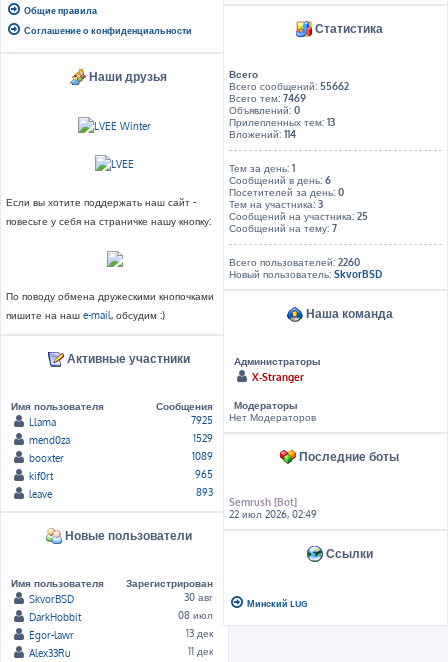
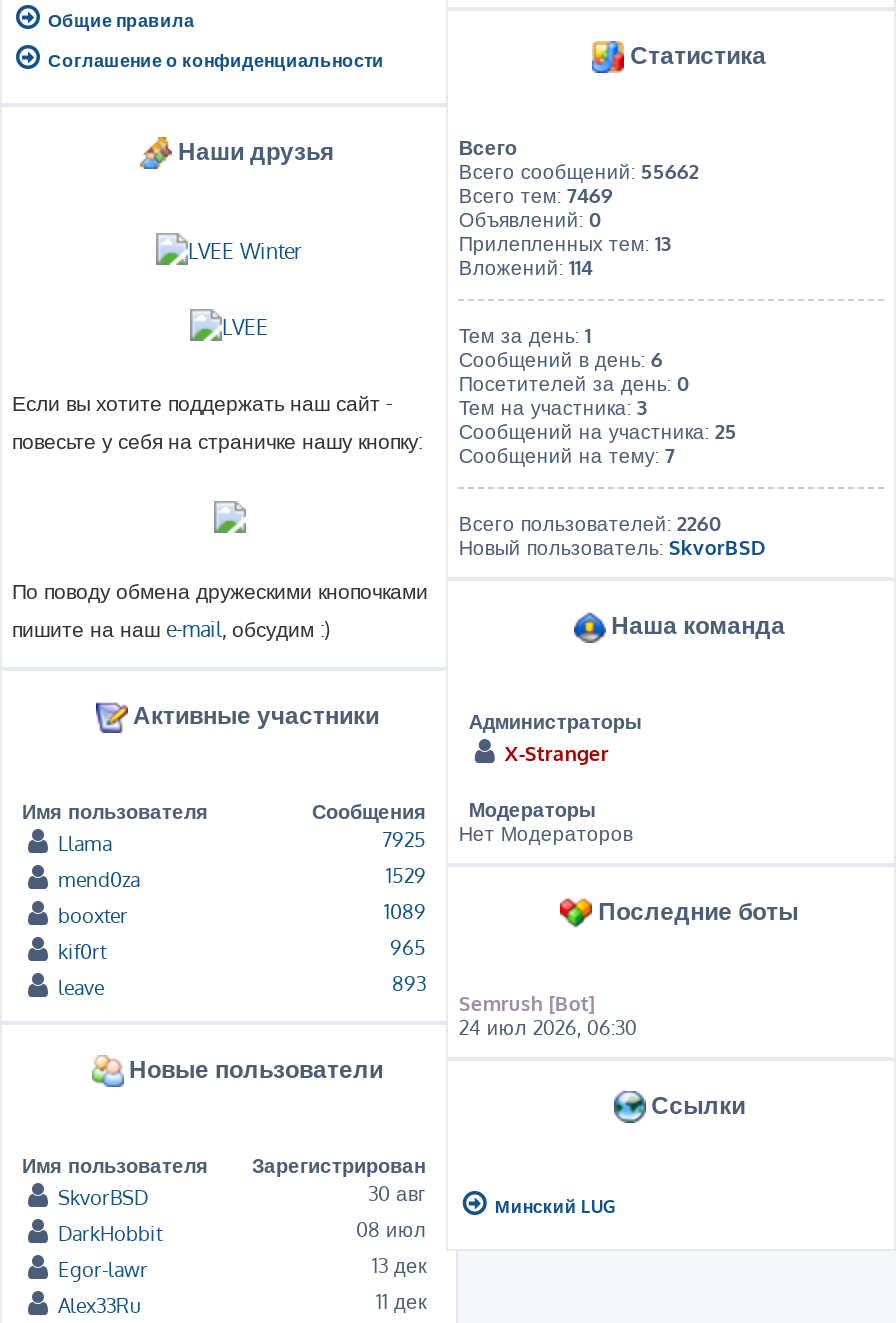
[229,508,317,520] 22 июл 2026, 02:49 -> [459,1014,637,1038] 24 июл 2026, 06:30

